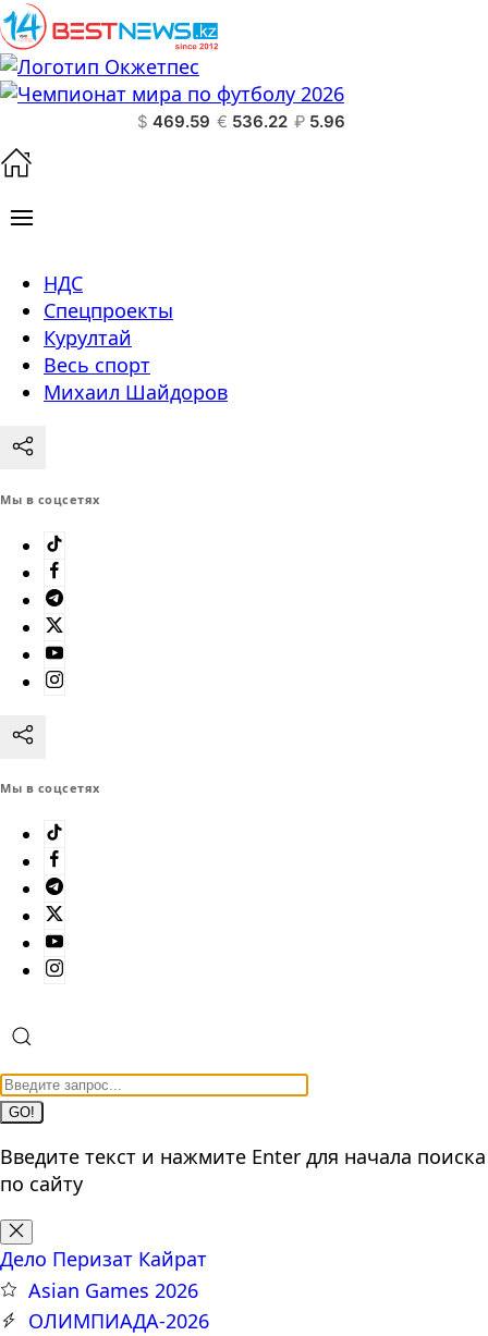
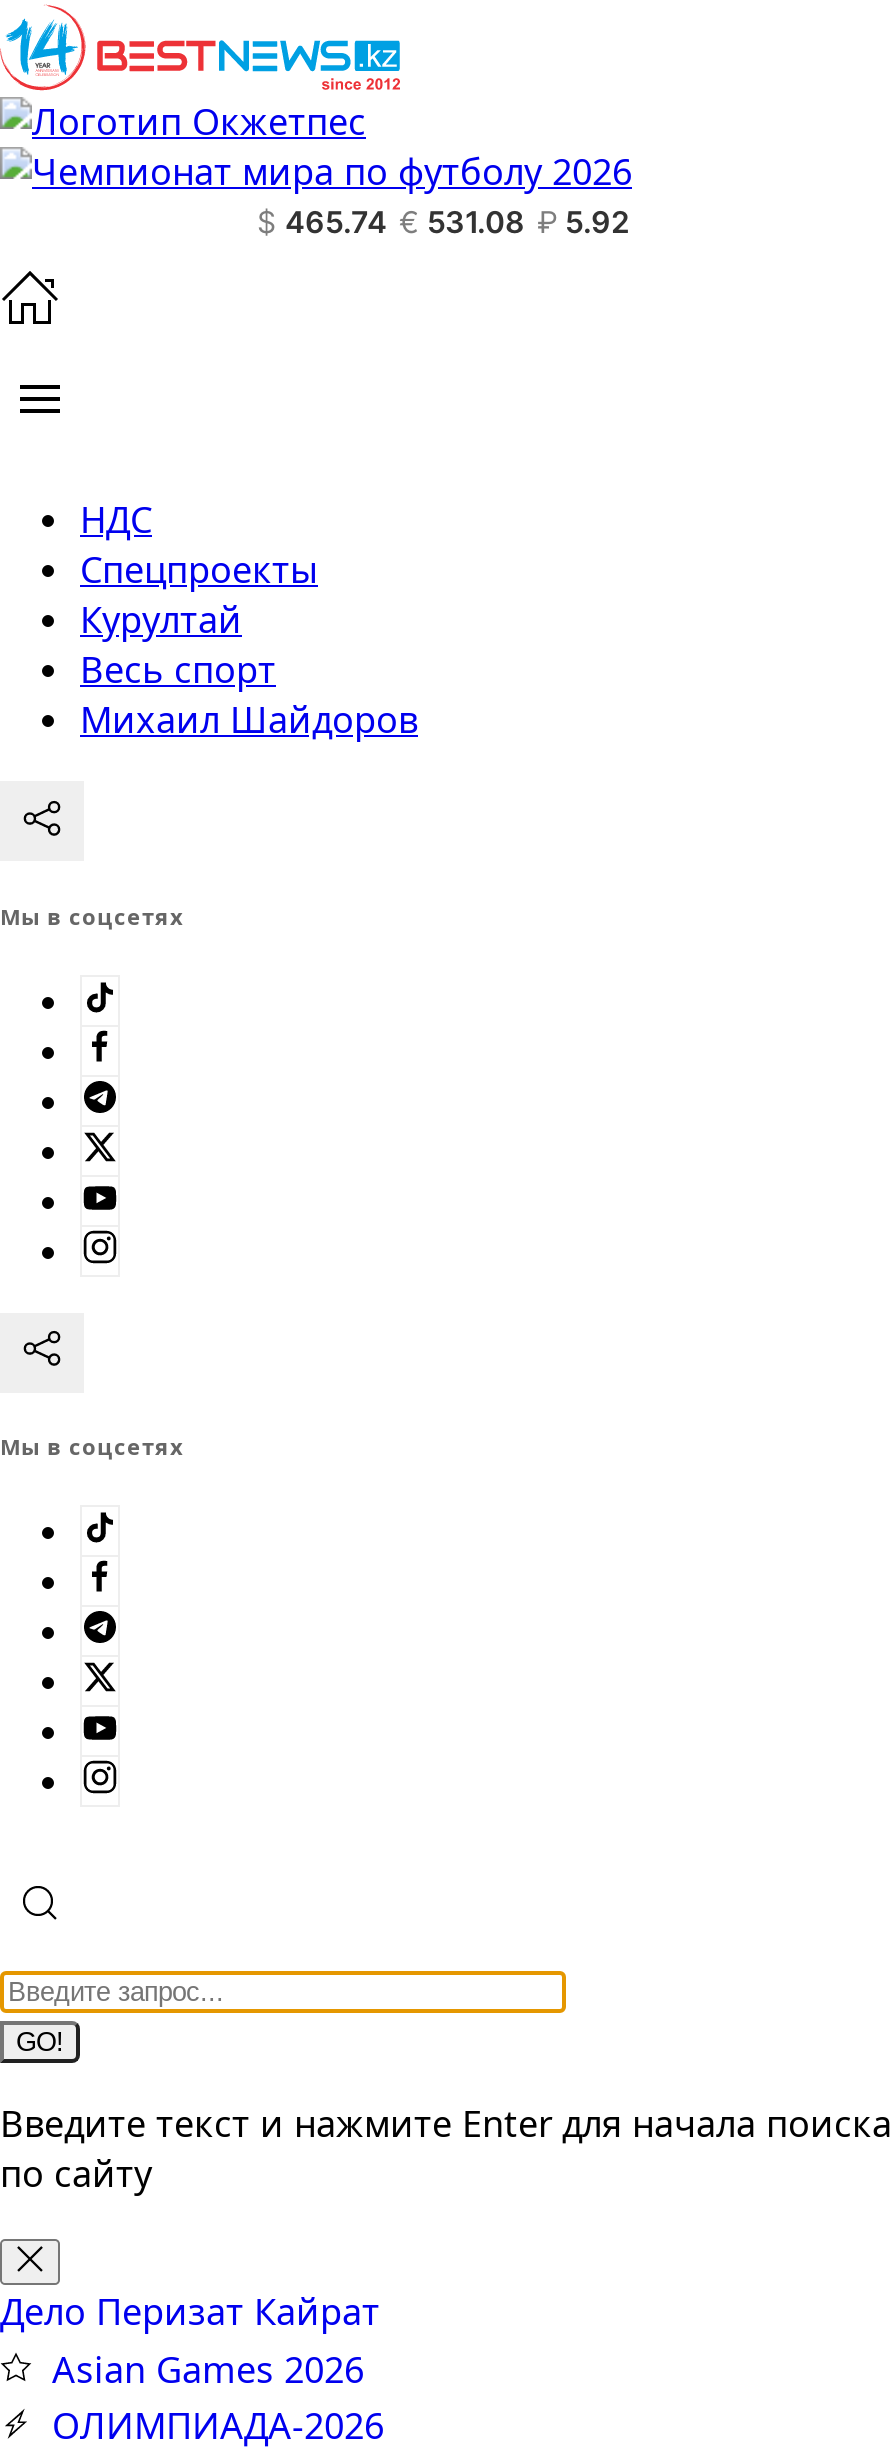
[137,111,345,132] $ 469.59 € 536.22 ₽ 5.96 -> [257,203,629,241] $ 465.74 € 531.08 ₽ 5.92

